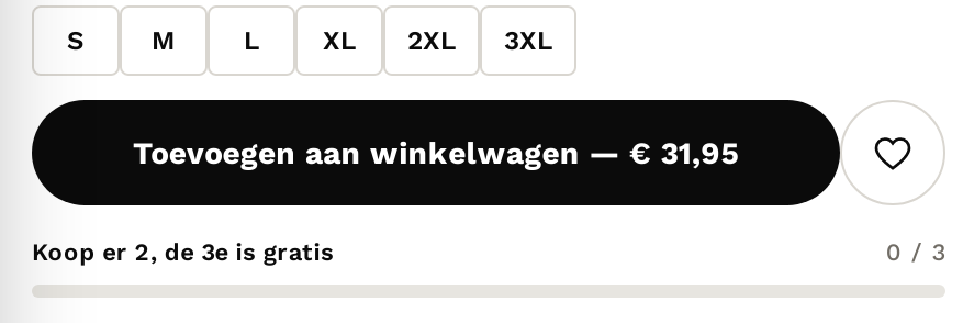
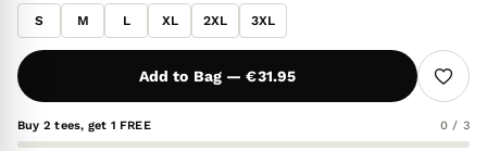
[133,135,739,170] Toevoegen aan winkelwagen — € 31,95 -> [139,67,296,85] Add to Bag — €31.95
[32,238,334,267] Koop er 2, de 3e is gratis -> [17,118,151,133] Buy 2 tees, get 1 FREE

